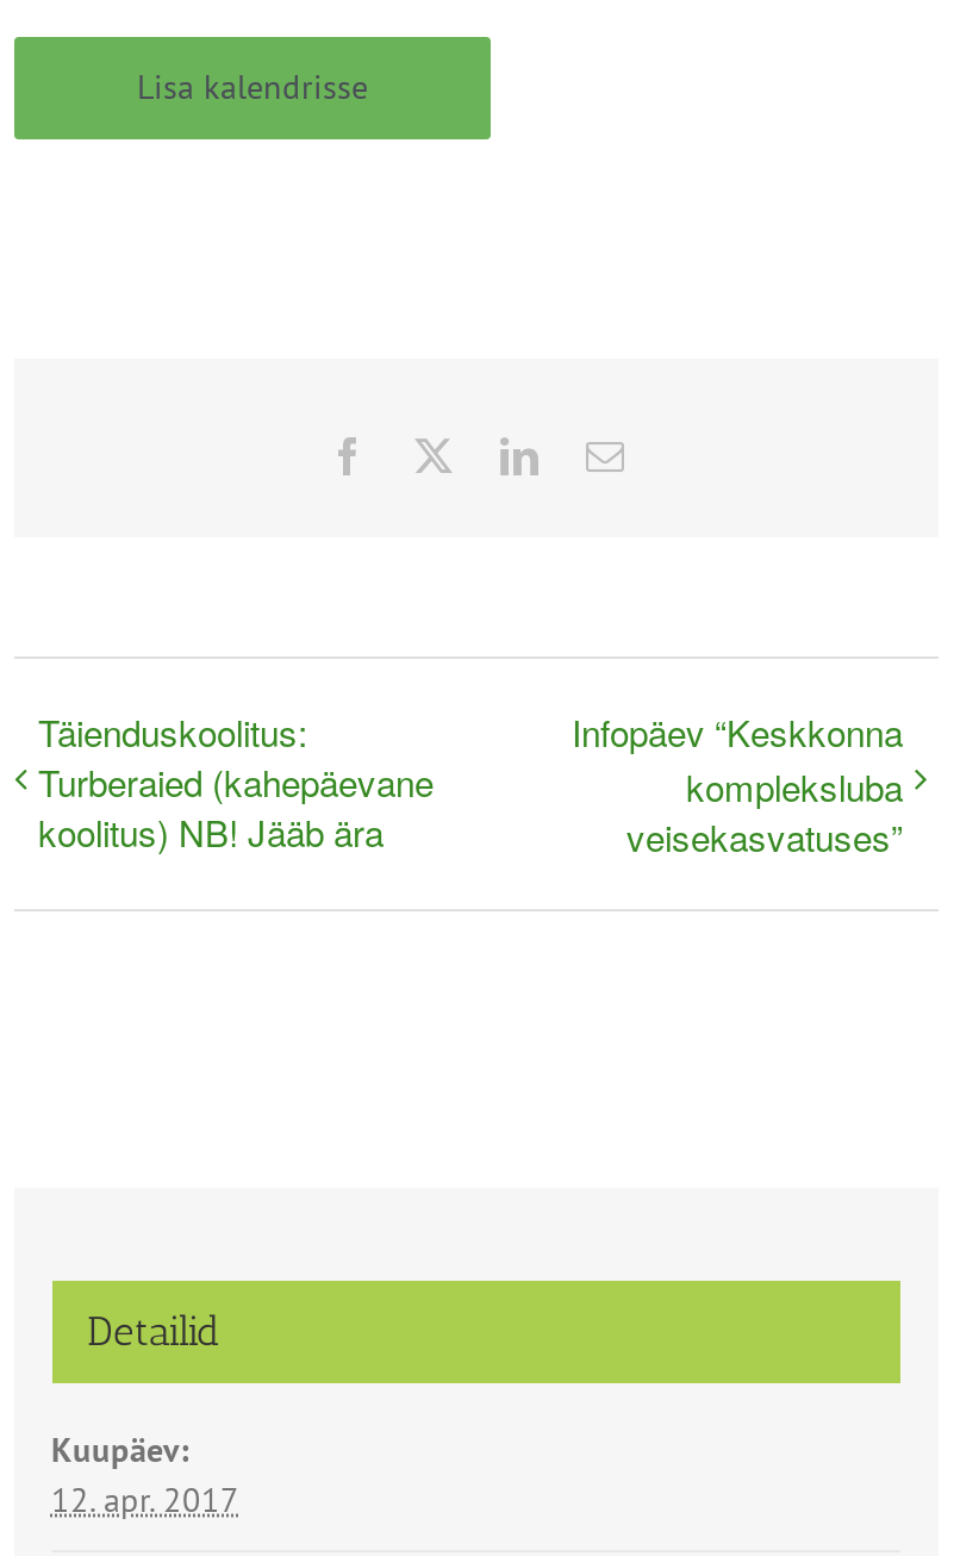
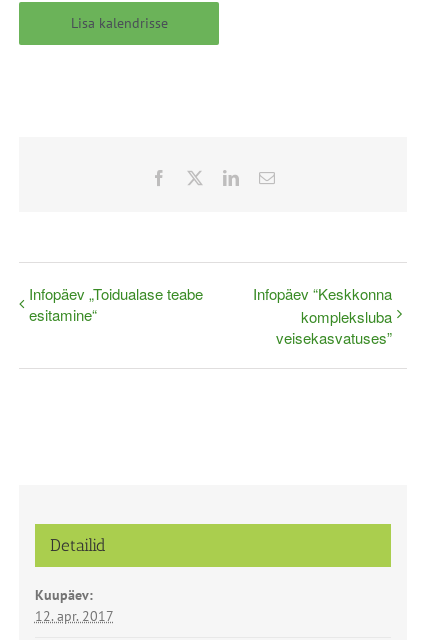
[38,706,434,856] Täienduskoolitus: | Turberaied (kahepäevane | koolitus) NB! Jääb ära -> [29,283,203,325] Infopäev „Toidualase teabe | esitamine“

